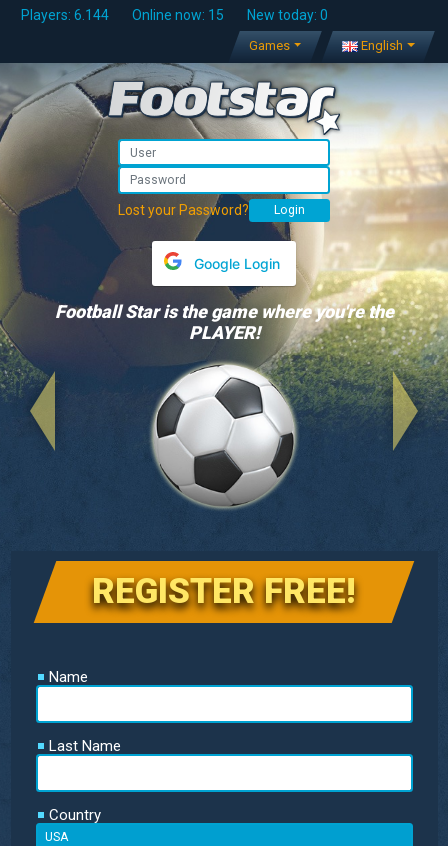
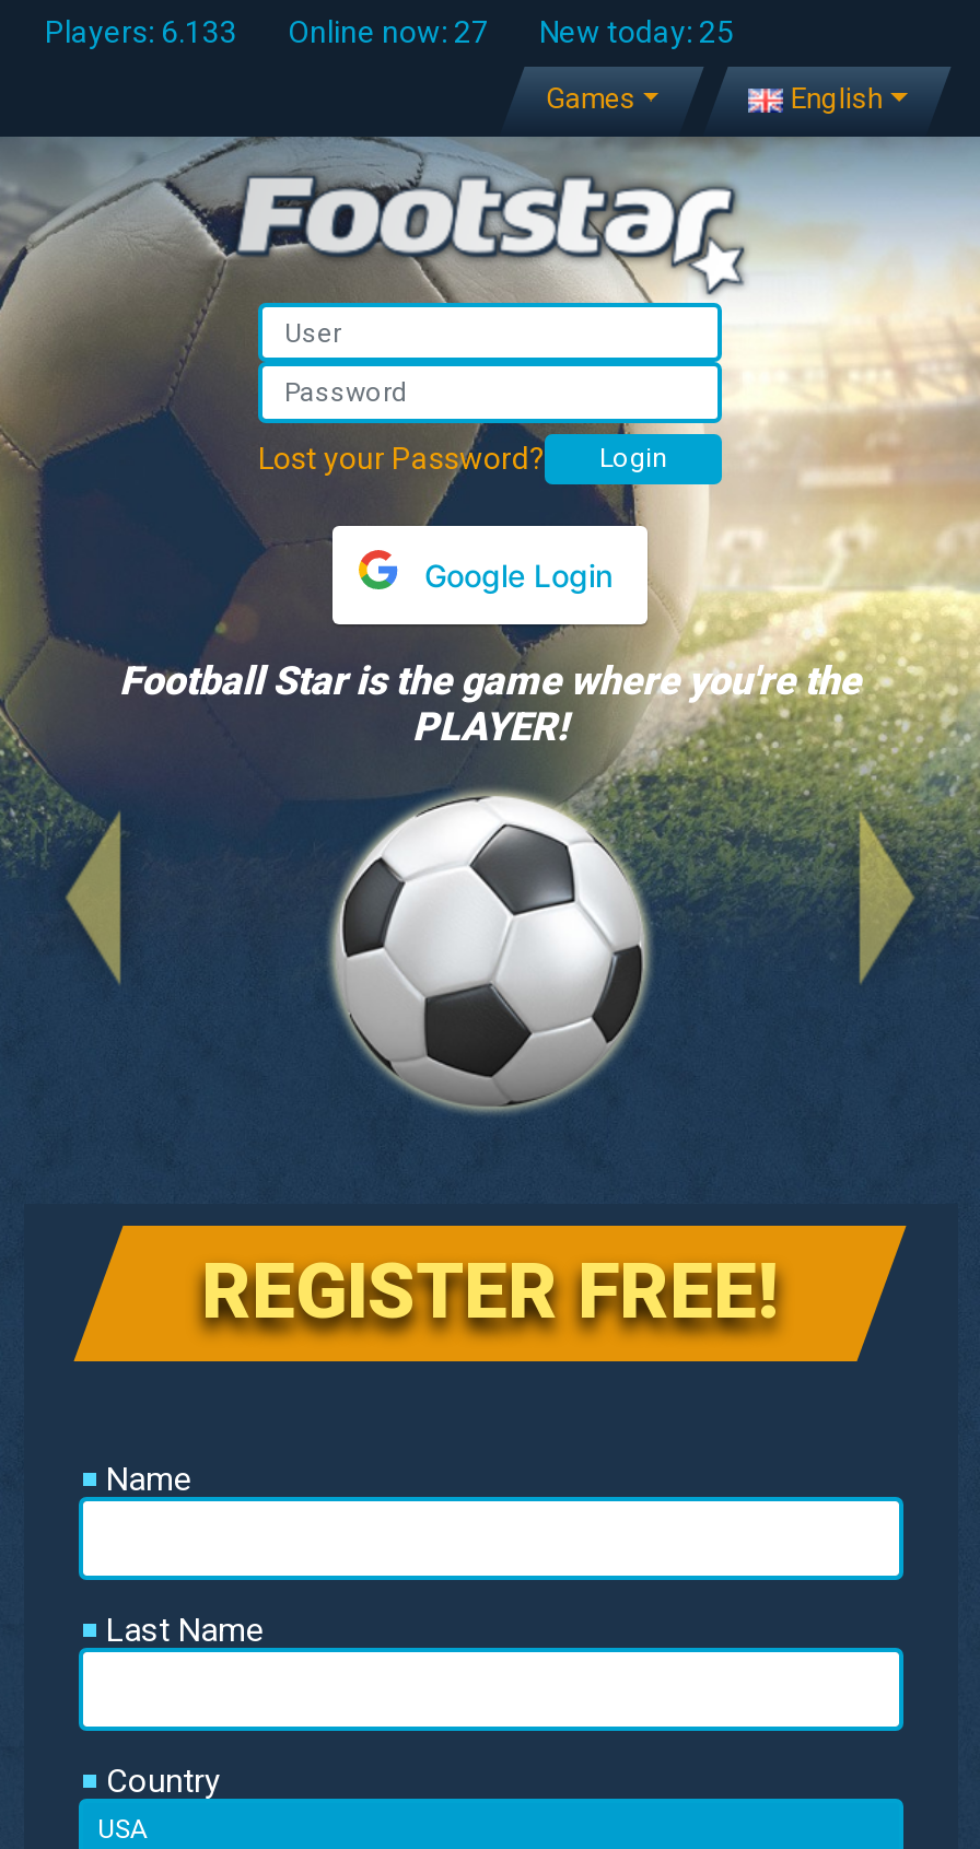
[20,7,108,23] Players: 6.144 -> [45,14,237,49] Players: 6.133
[131,7,223,23] Online now: 15 -> [288,14,489,49] Online now: 27
[246,7,327,23] New today: 0 -> [539,14,734,49] New today: 25

